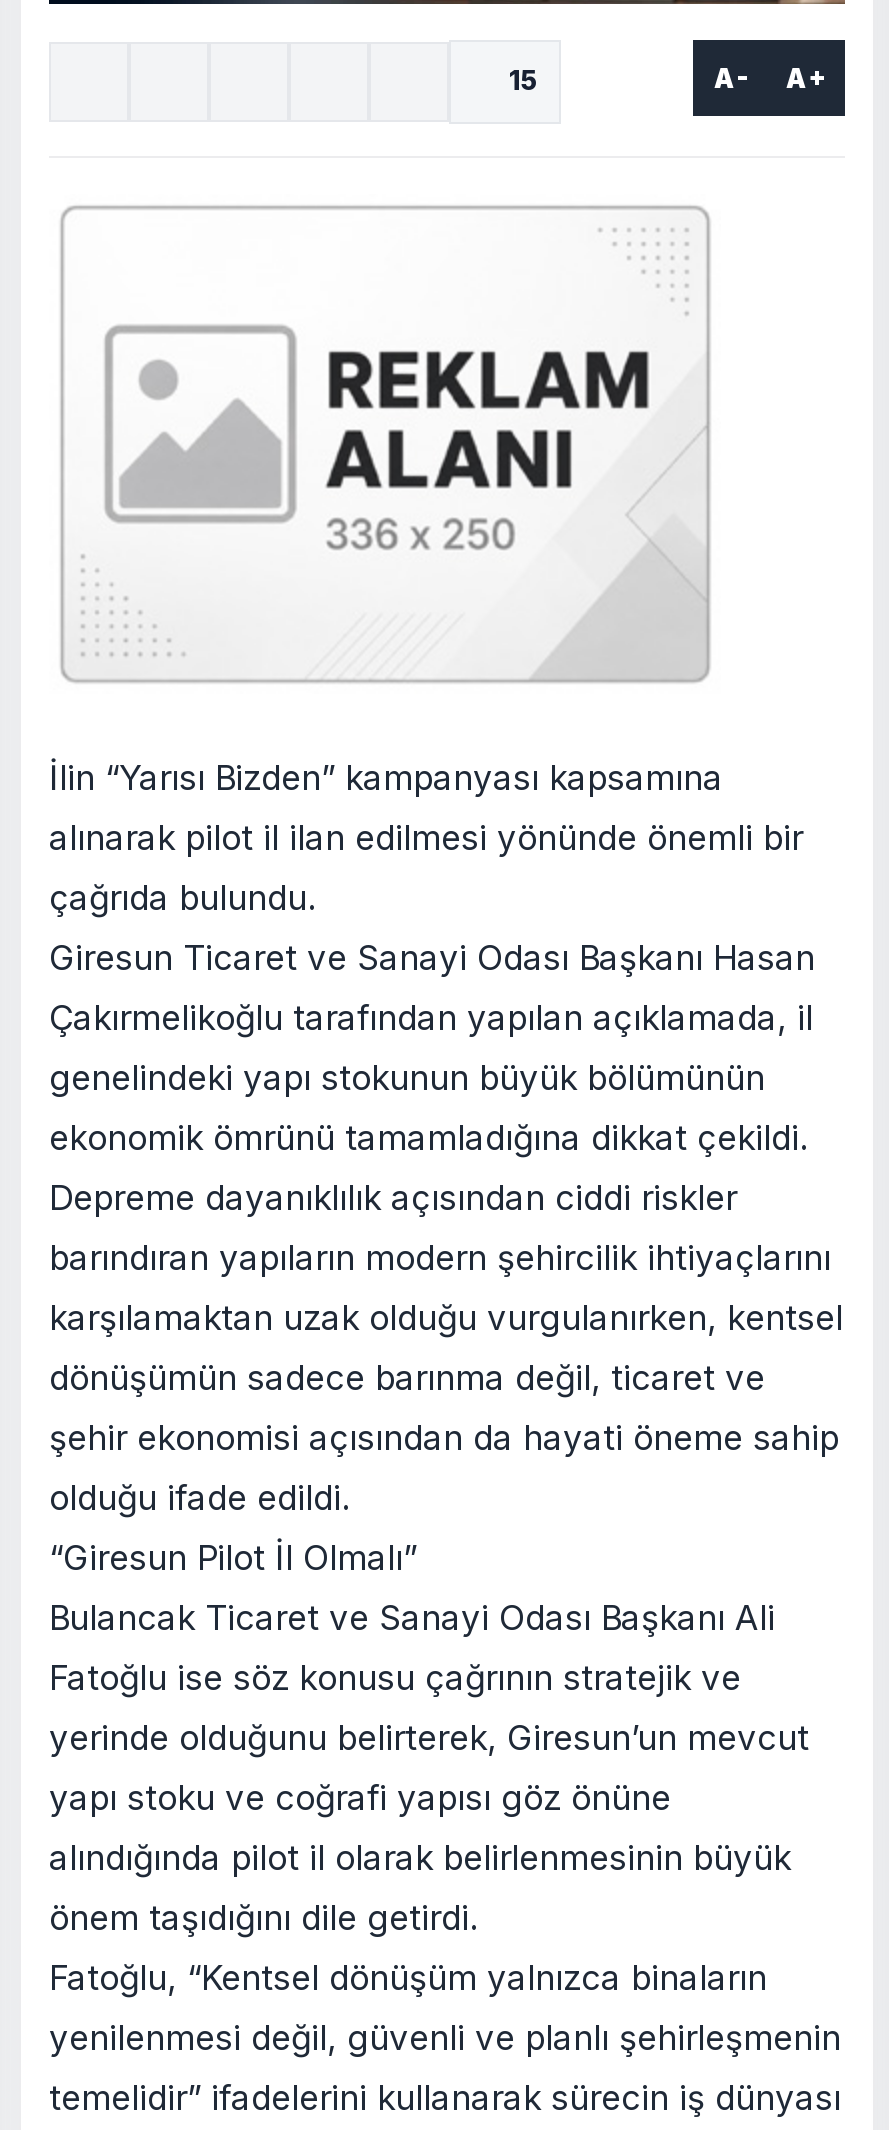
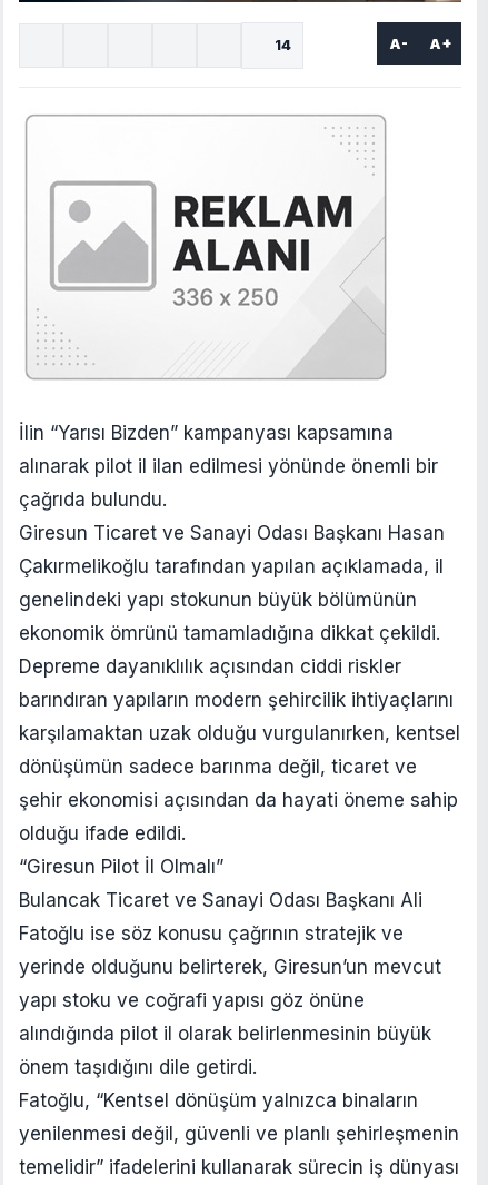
[509,65,539,97] 15 -> [274,36,291,54] 14

